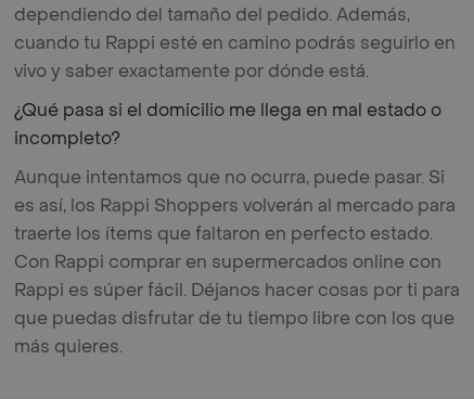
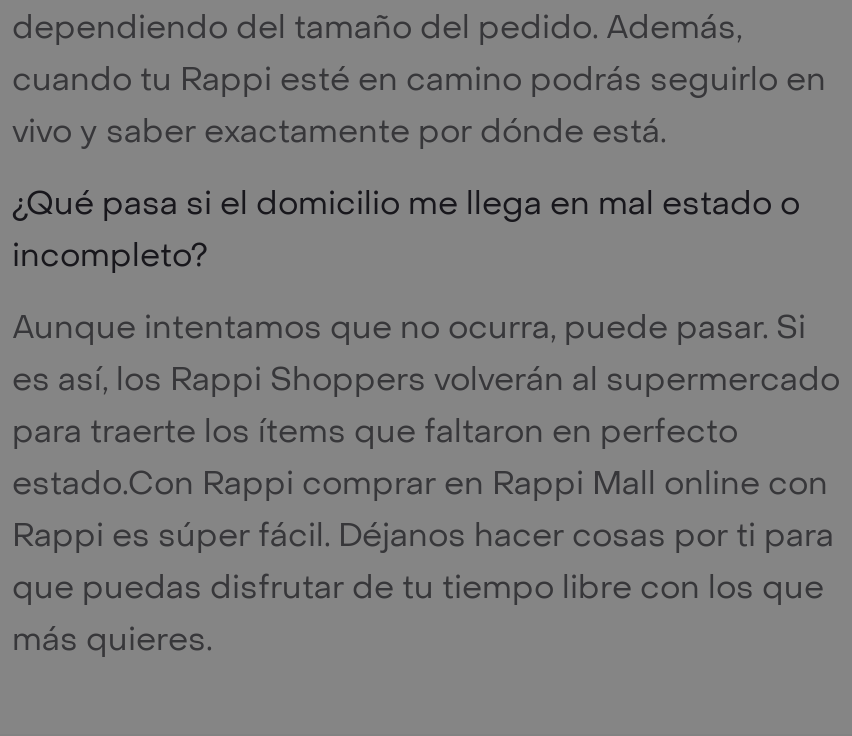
[14,194,456,273] es así, los Rappi Shoppers volverán al mercado para | traerte los ítems que faltaron en perfecto estado. | Con Rappi comprar en supermercados online con -> [12,358,840,504] es así, los Rappi Shoppers volverán al supermercado | para traerte los ítems que faltaron en perfecto | estado.Con Rappi comprar en Rappi Mall online con

